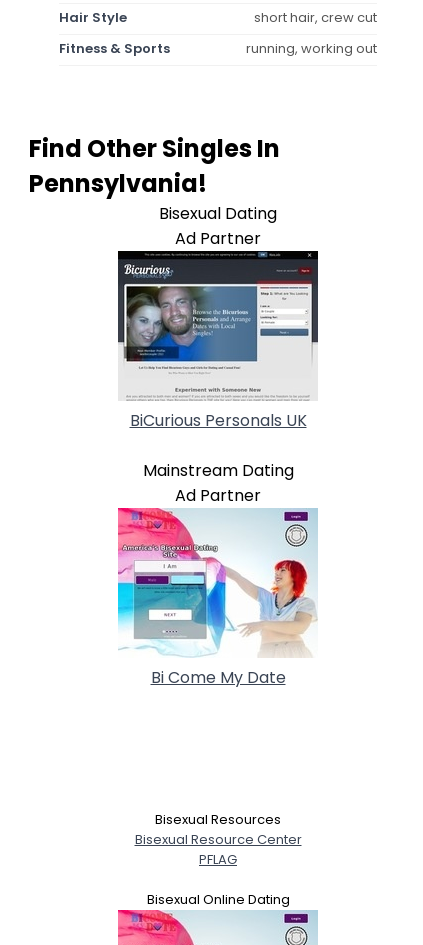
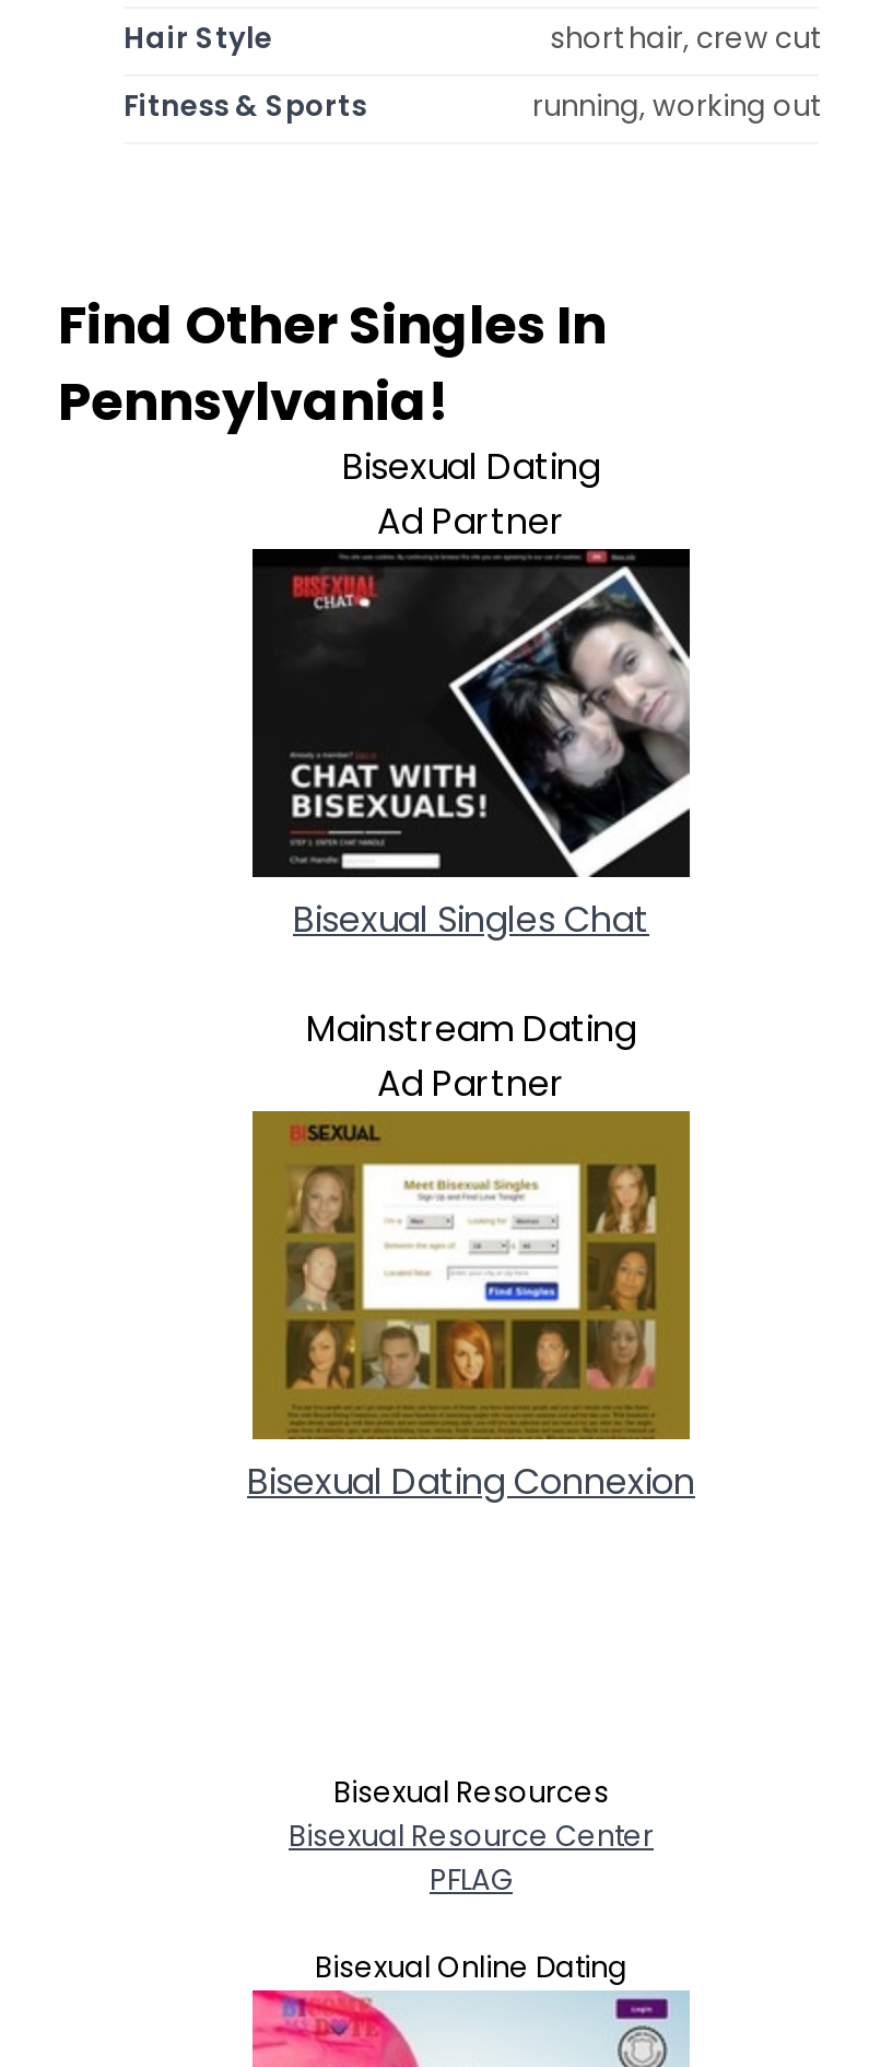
[118,251,319,432] [image] | BiCurious Personals UK -> [250,549,692,944] [image] | Bisexual Singles Chat
[117,507,318,689] [image] | Bi Come My Date -> [247,1109,695,1506] [image] | Bisexual Dating Connexion

